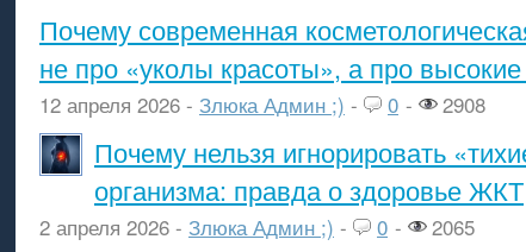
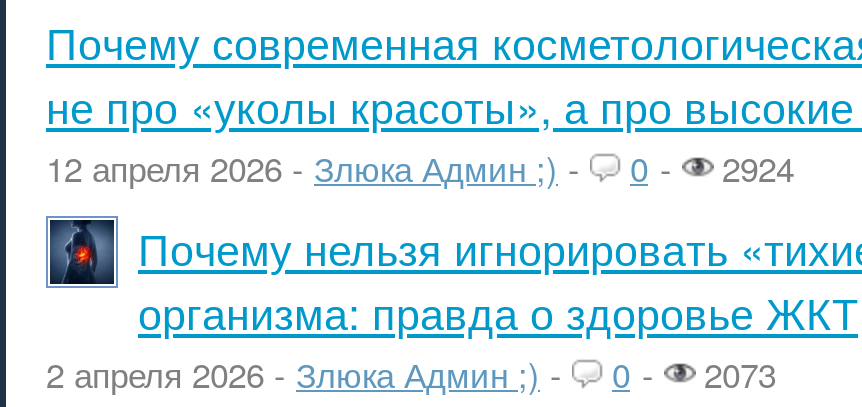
[39,89,485,119] 12 апреля 2026 - Злюка Админ ;) - 0 - 2908 -> [46,142,794,192] 12 апреля 2026 - Злюка Админ ;) - 0 - 2924
[39,212,475,241] 2 апреля 2026 - Злюка Админ ;) - 0 - 2065 -> [46,348,776,398] 2 апреля 2026 - Злюка Админ ;) - 0 - 2073

